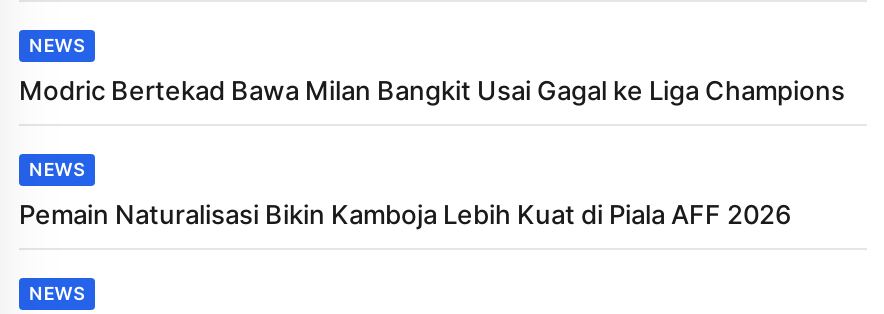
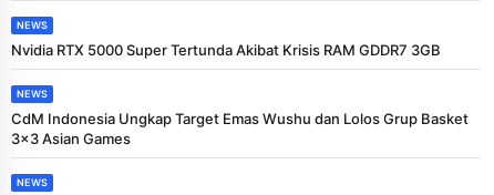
[19,73,845,105] Modric Bertekad Bawa Milan Bangkit Usai Gagal ke Liga Champions -> [11,41,441,58] Nvidia RTX 5000 Super Tertunda Akibat Krisis RAM GDDR7 3GB
[19,197,791,229] Pemain Naturalisasi Bikin Kamboja Lebih Kuat di Piala AFF 2026 -> [11,109,469,147] CdM Indonesia Ungkap Target Emas Wushu dan Lolos Grup Basket | 3x3 Asian Games

